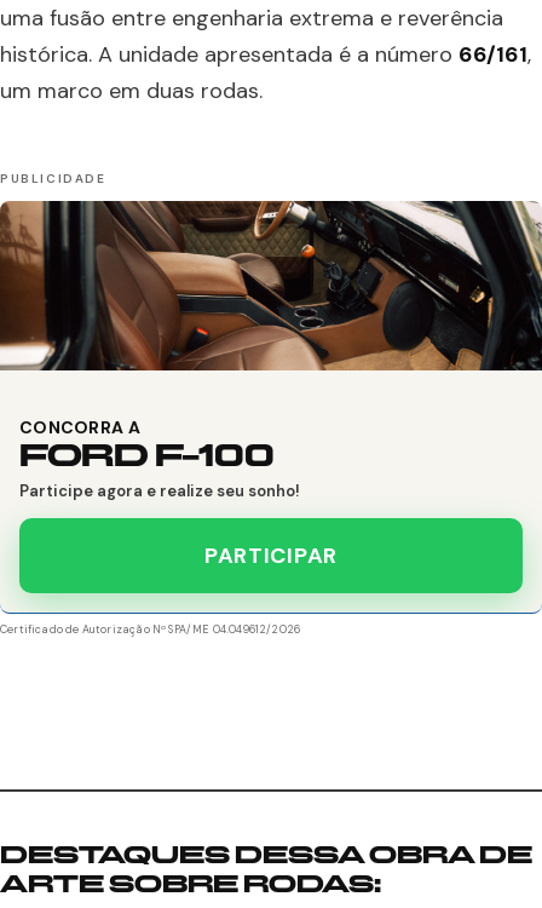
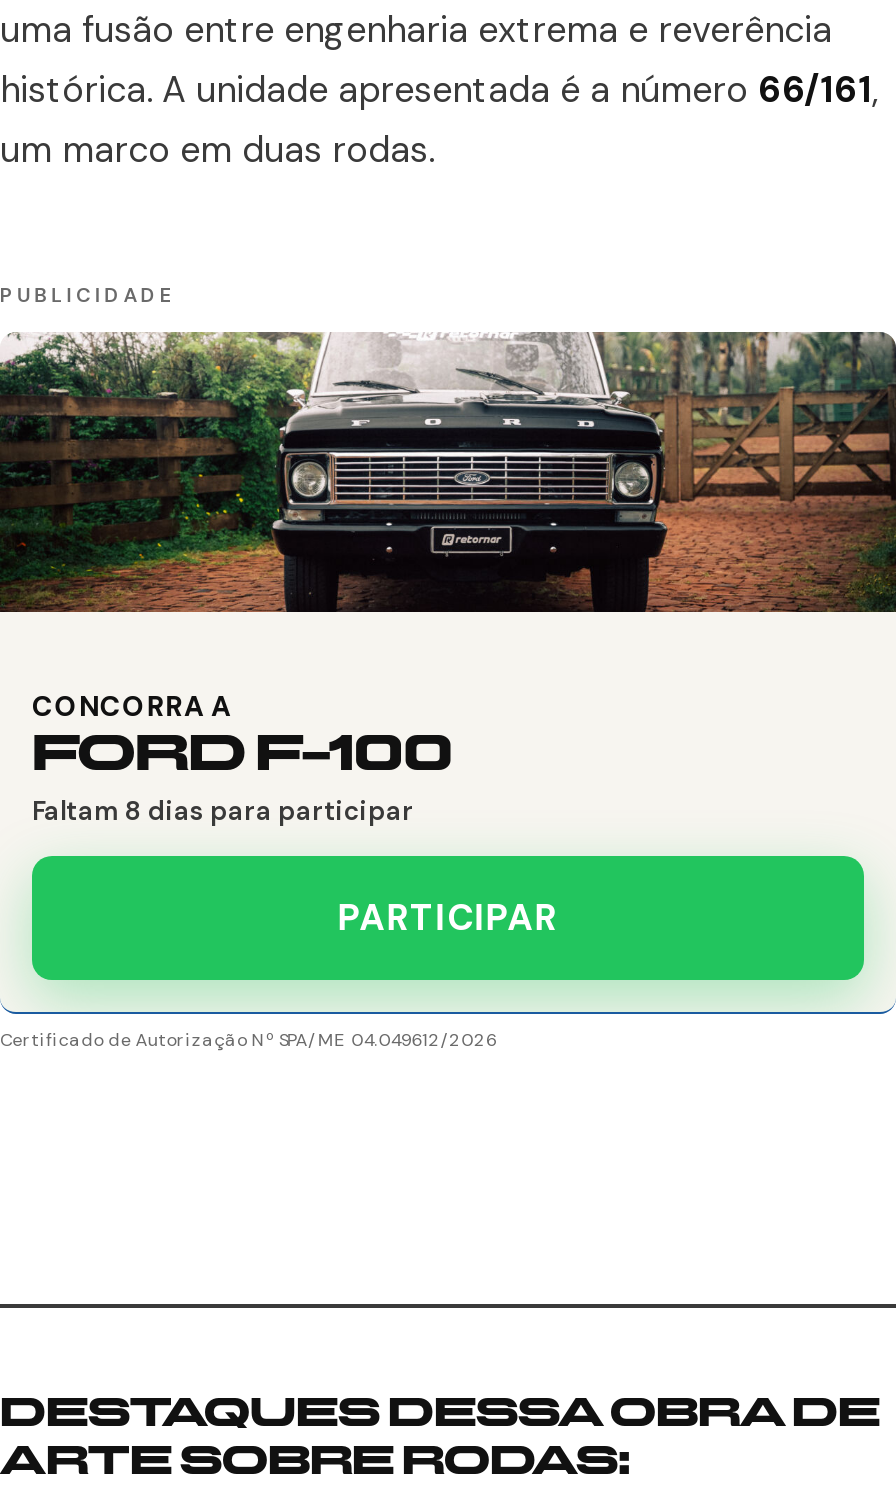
[4,200,538,372] [image] -> [6,330,890,614] [image]
[19,481,300,502] Participe agora e realize seu sonho! -> [32,795,414,829] Faltam 8 dias para participar

